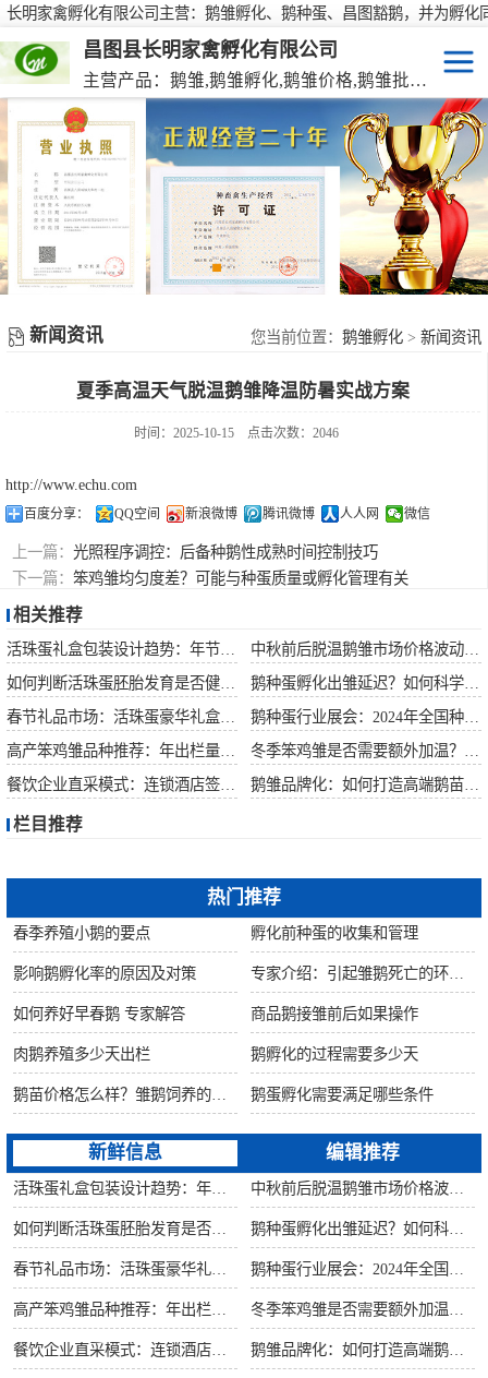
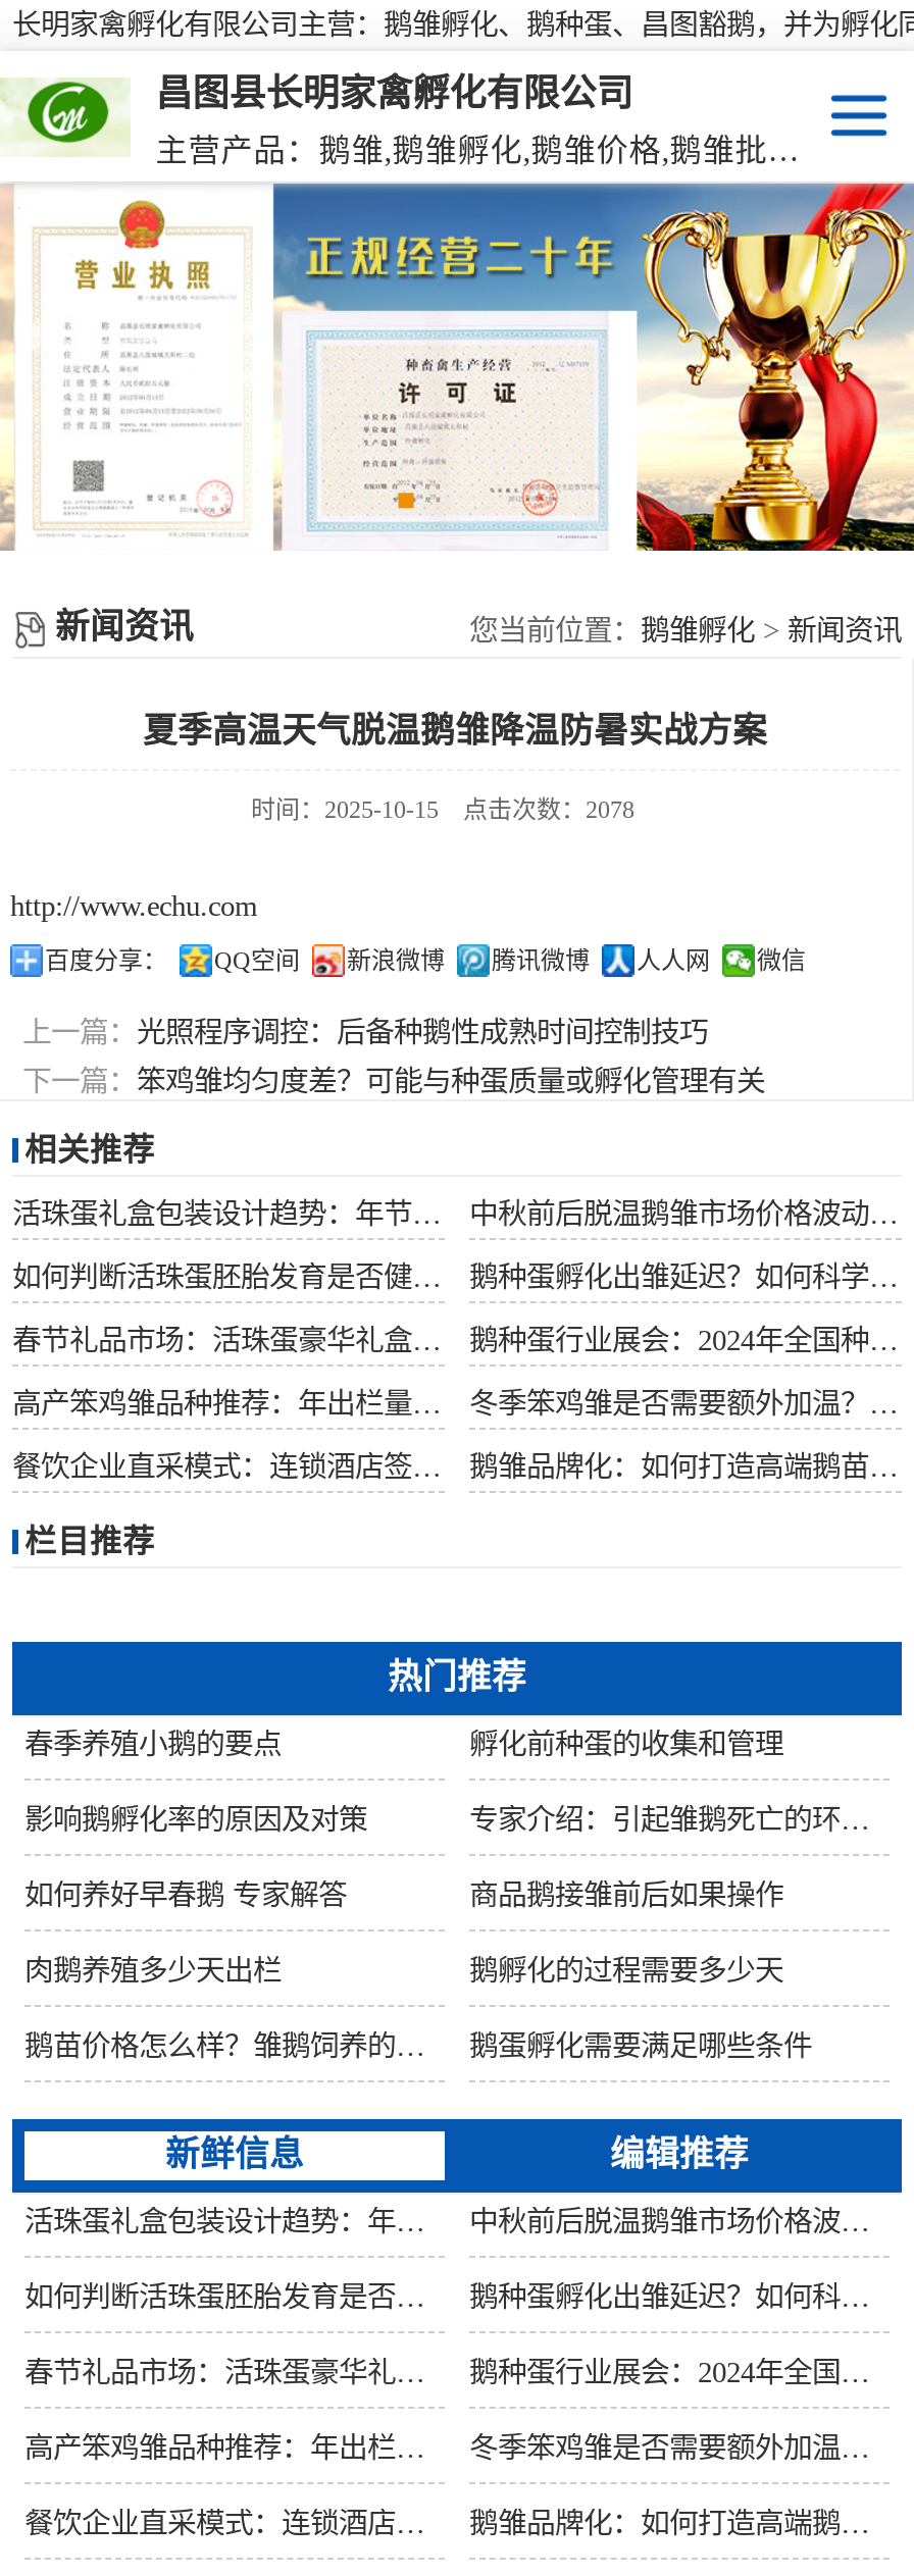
[134,425,339,440] 时间：2025-10-15 点击次数：2046 -> [251,795,634,823] 时间：2025-10-15 点击次数：2078

